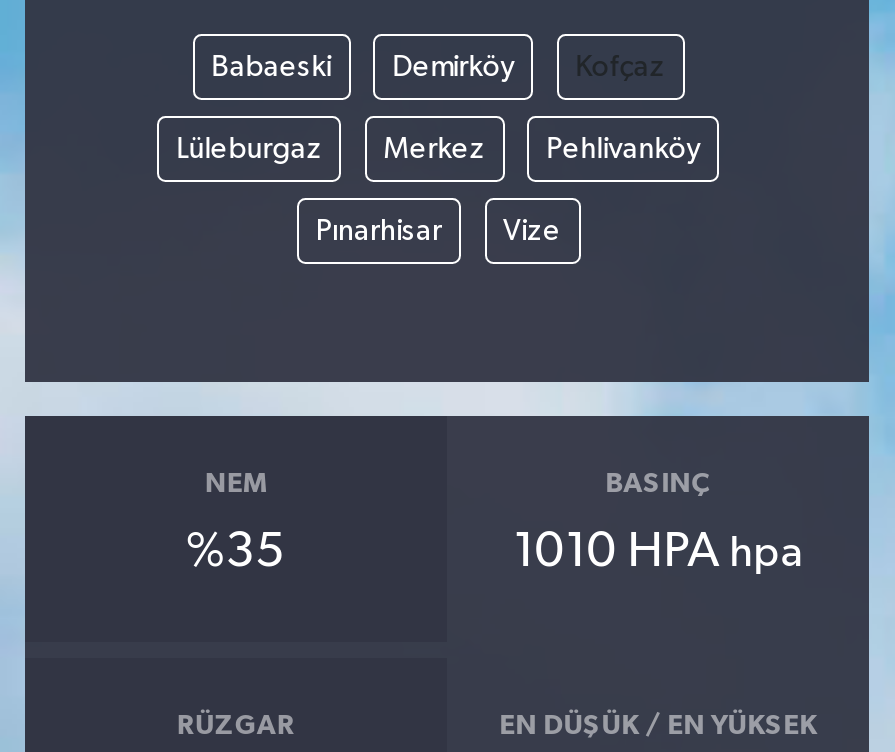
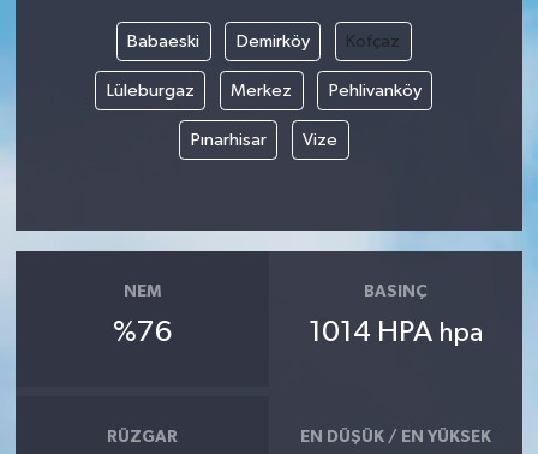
[186,529,286,577] %35 -> [113,319,172,347] %76
[513,529,803,577] 1010 HPA hpa -> [309,319,483,347] 1014 HPA hpa

